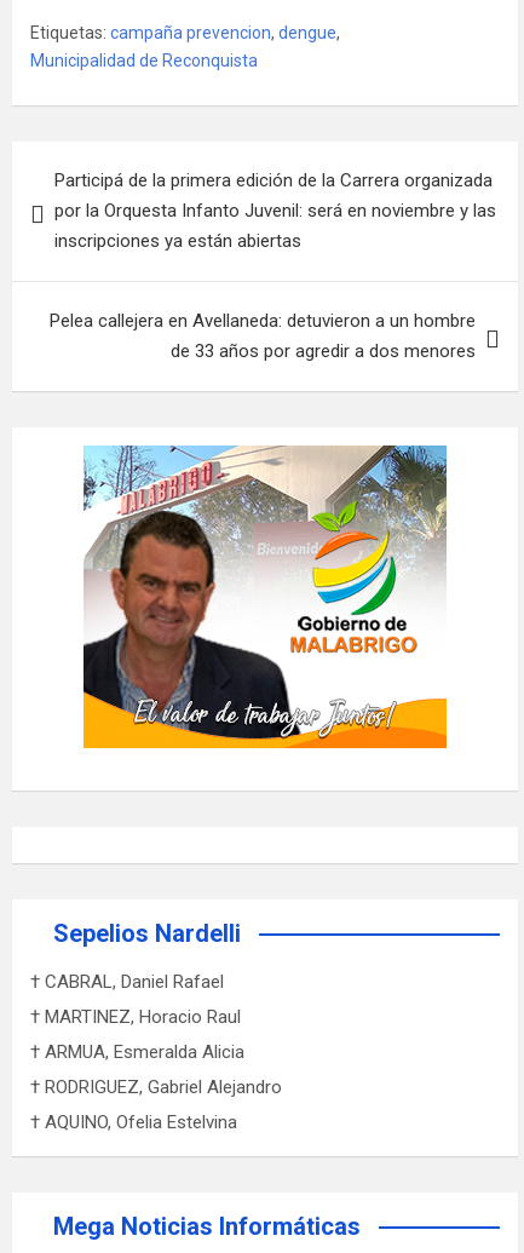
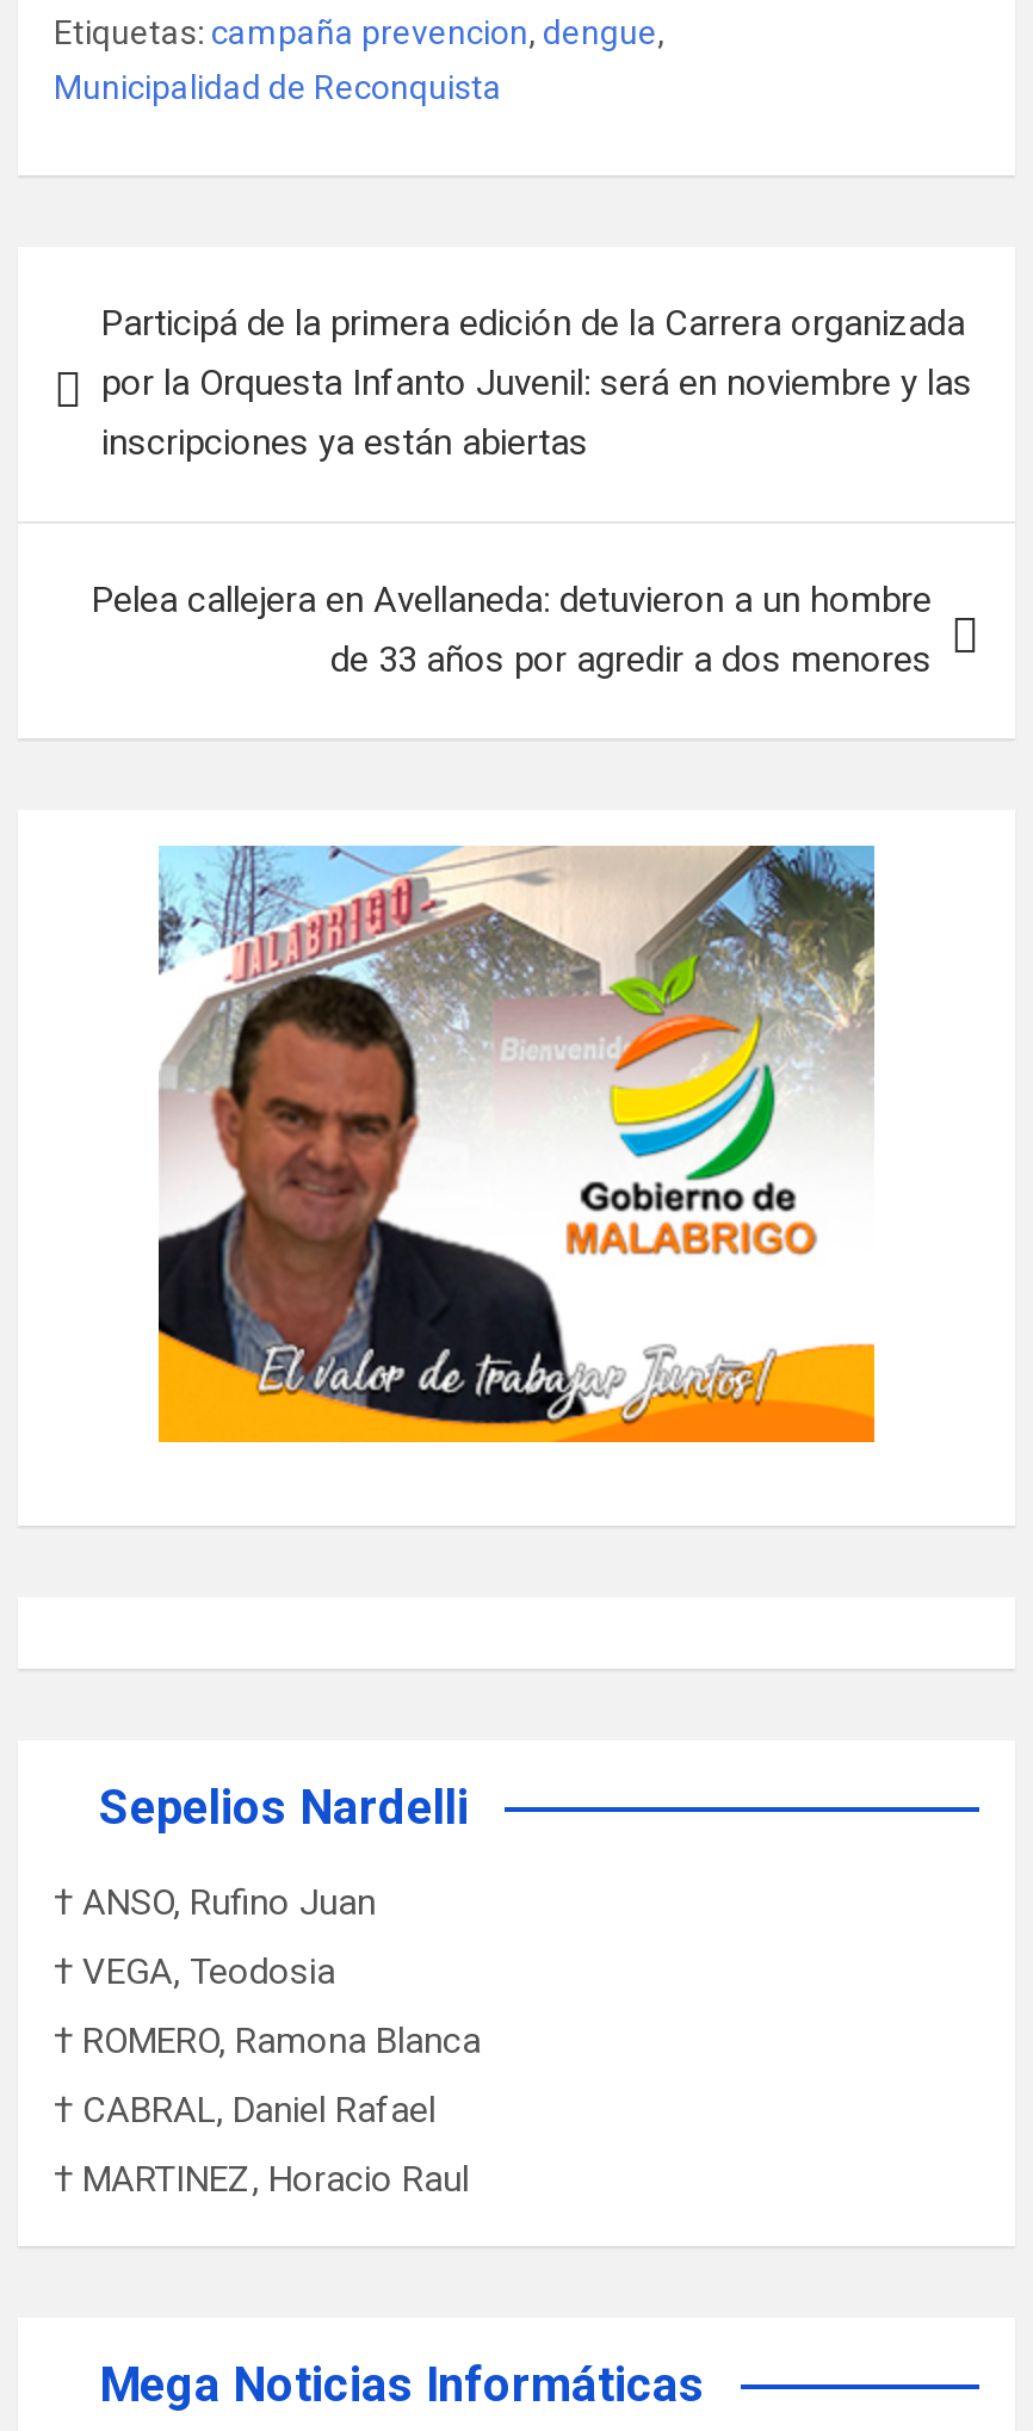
none -> [54,1882,481,2063] † ANSO, Rufino Juan | † VEGA, Teodosia | † ROMERO, Ramona Blanca
moved [30,971,241,1028] -> [54,2090,469,2202]: † CABRAL, Daniel Rafael | † MARTINEZ, Horacio Raul
[30,1042,282,1134] † ARMUA, Esmeralda Alicia | † RODRIGUEZ, Gabriel Alejandro | † AQUINO, Ofelia Estelvina -> none

